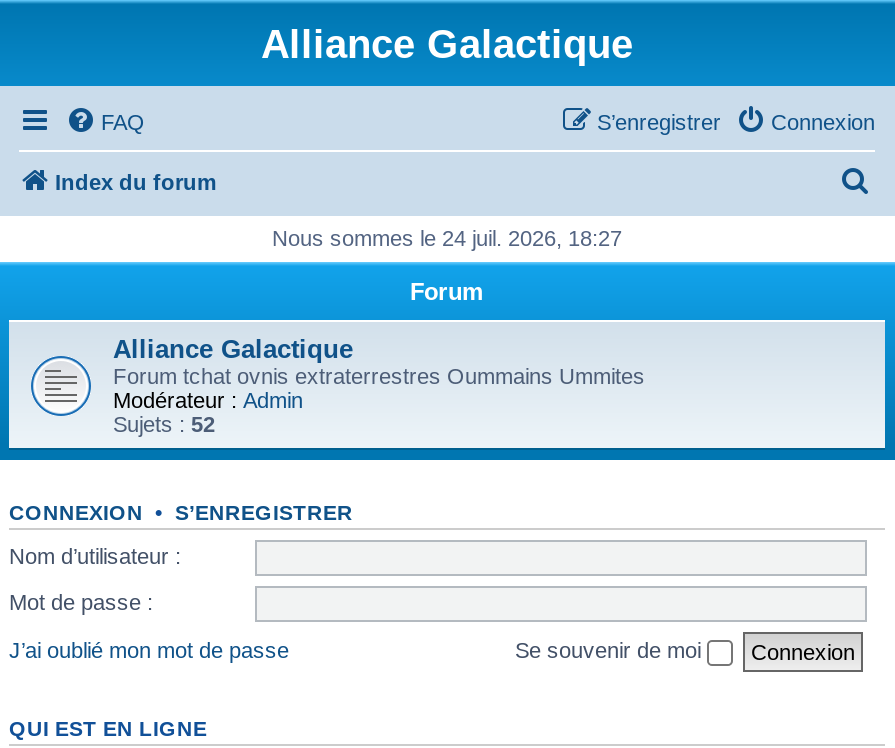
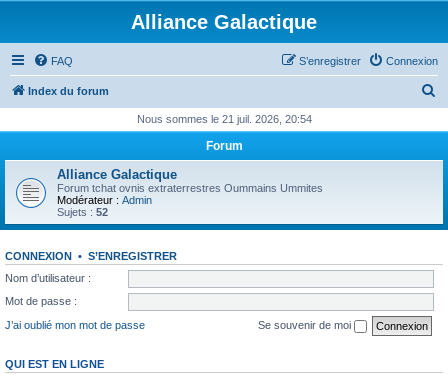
[272,226,622,250] Nous sommes le 24 juil. 2026, 18:27 -> [136,113,311,125] Nous sommes le 21 juil. 2026, 20:54

